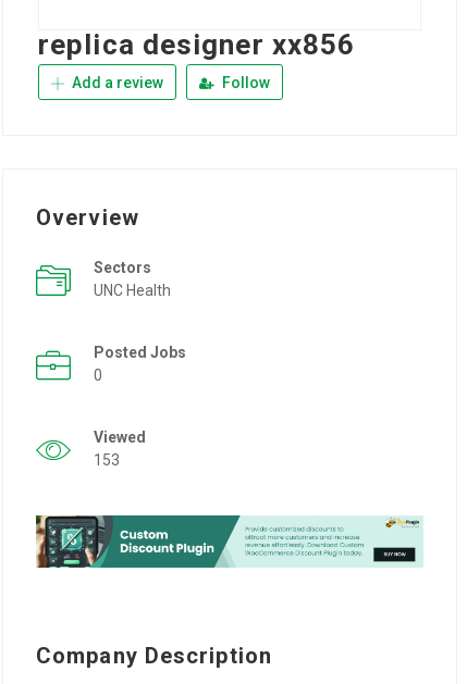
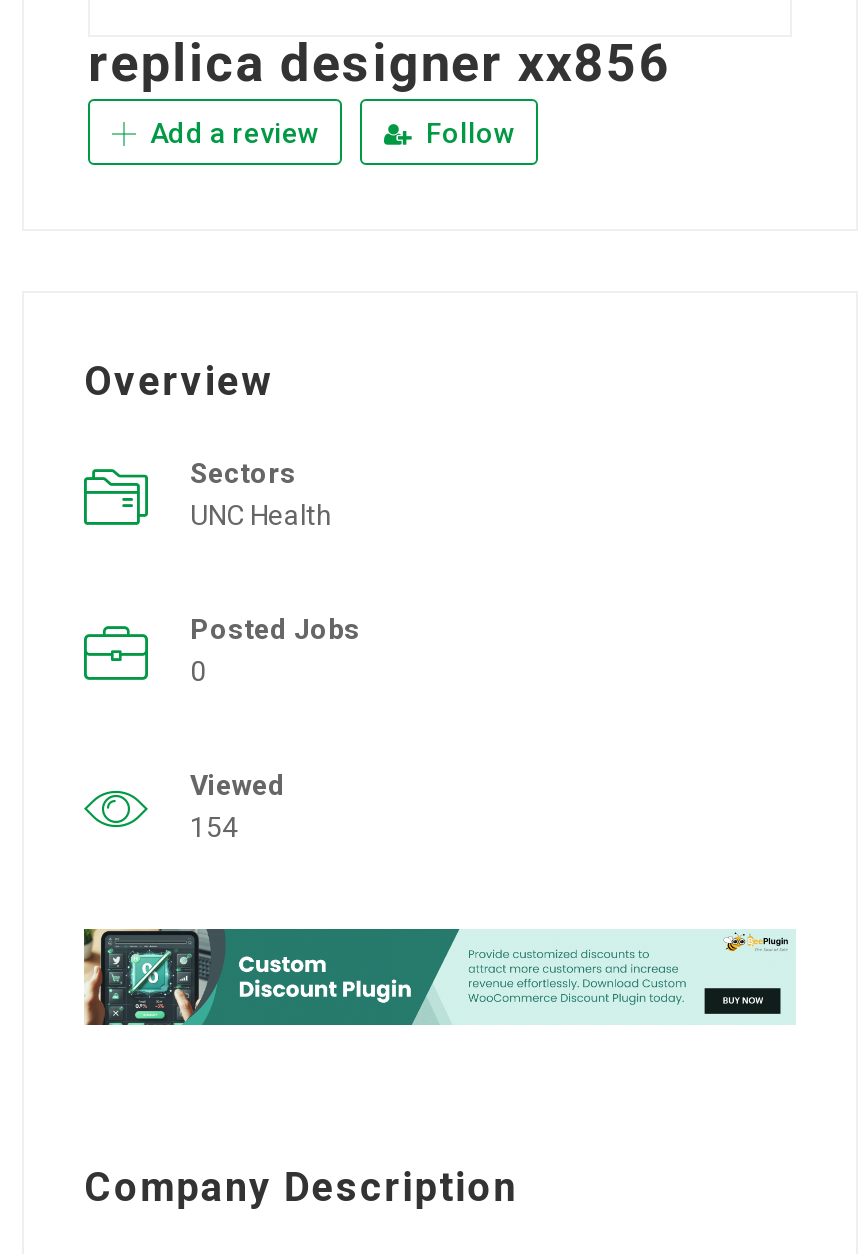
[94,451,120,468] 153 -> [190,810,238,842] 154

